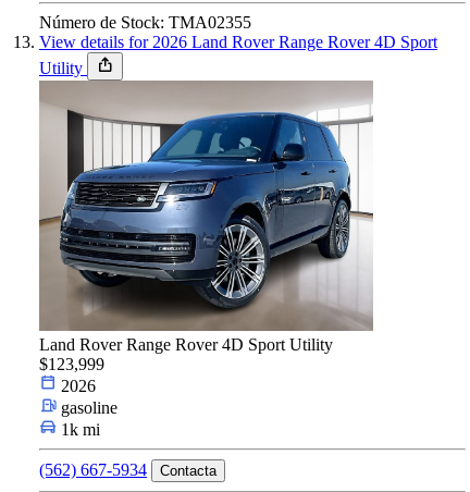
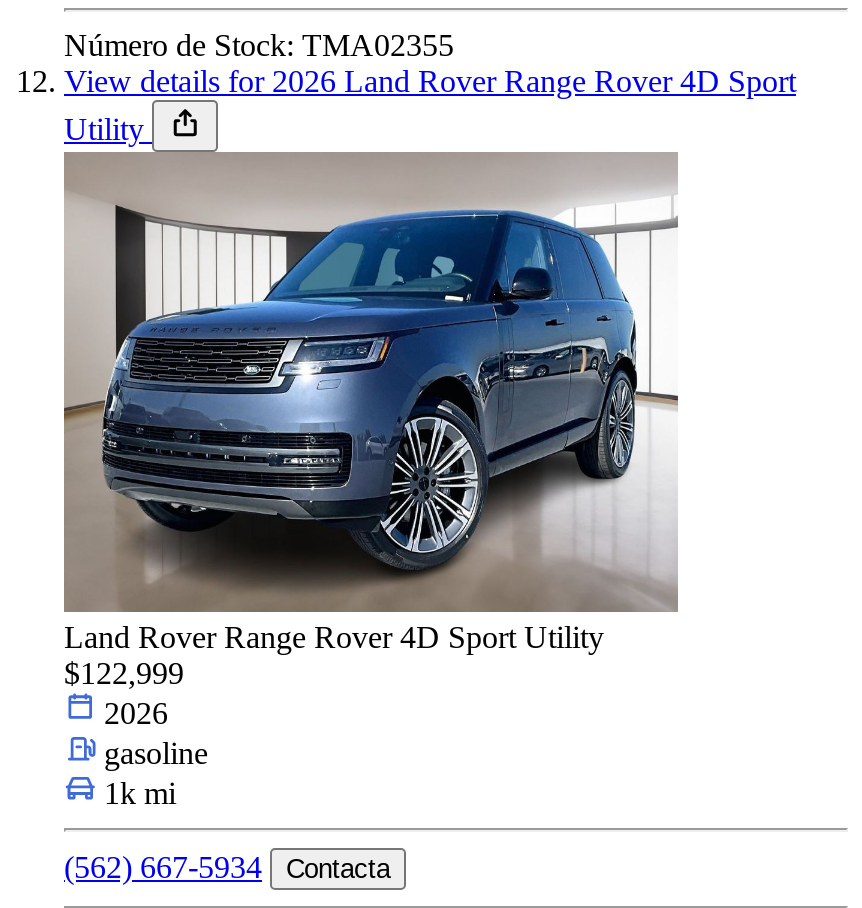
[39,355,104,374] $123,999 -> [64,657,184,691] $122,999

